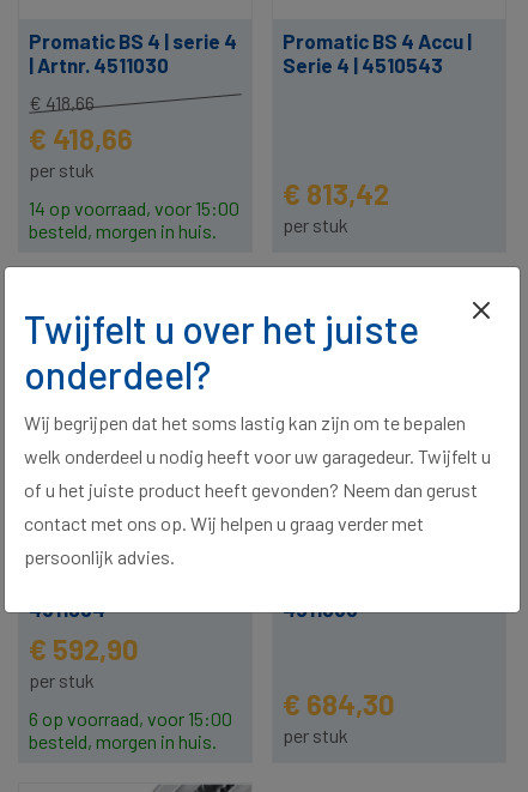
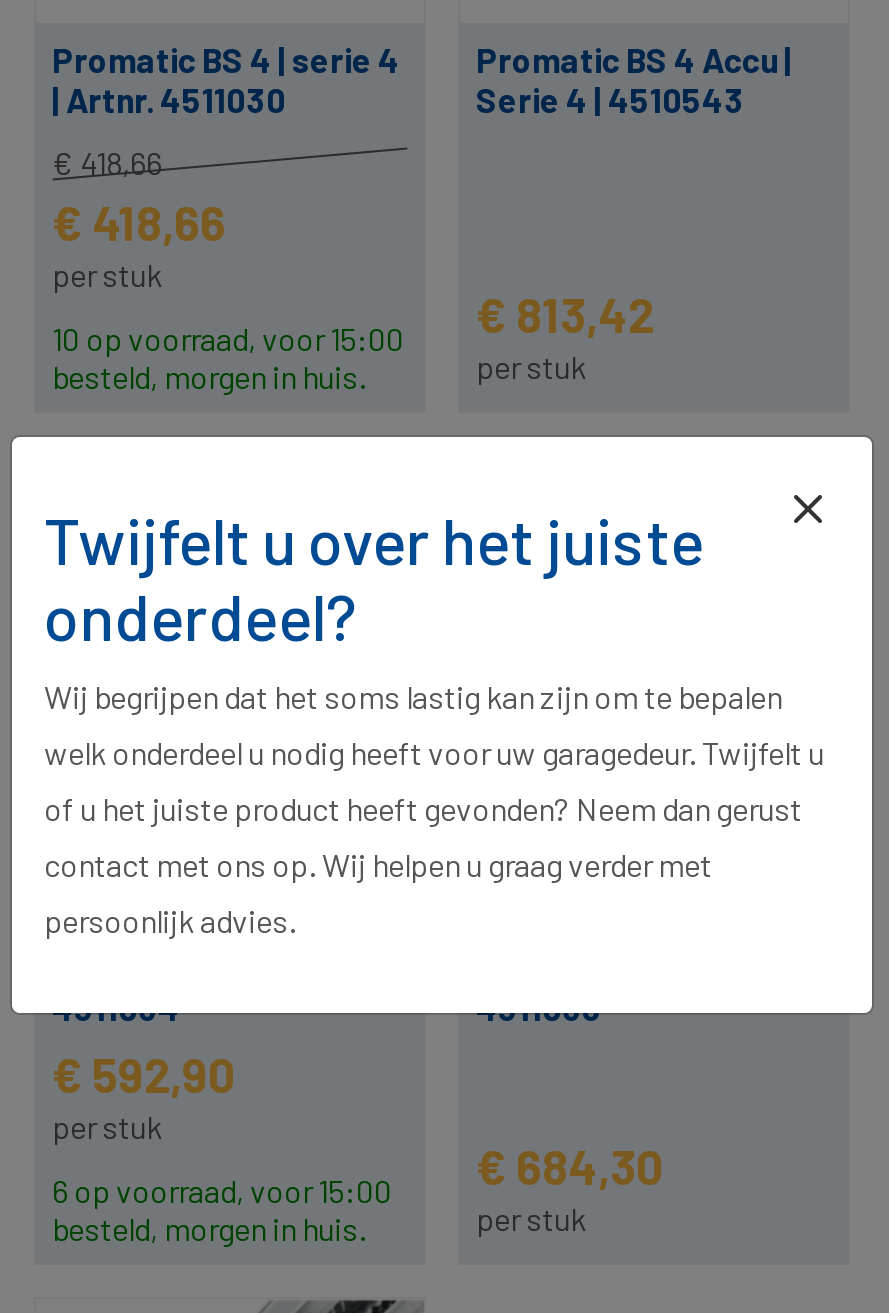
[29,197,239,219] 14 op voorraad, voor 15:00 -> [52,319,404,357] 10 op voorraad, voor 15:00

